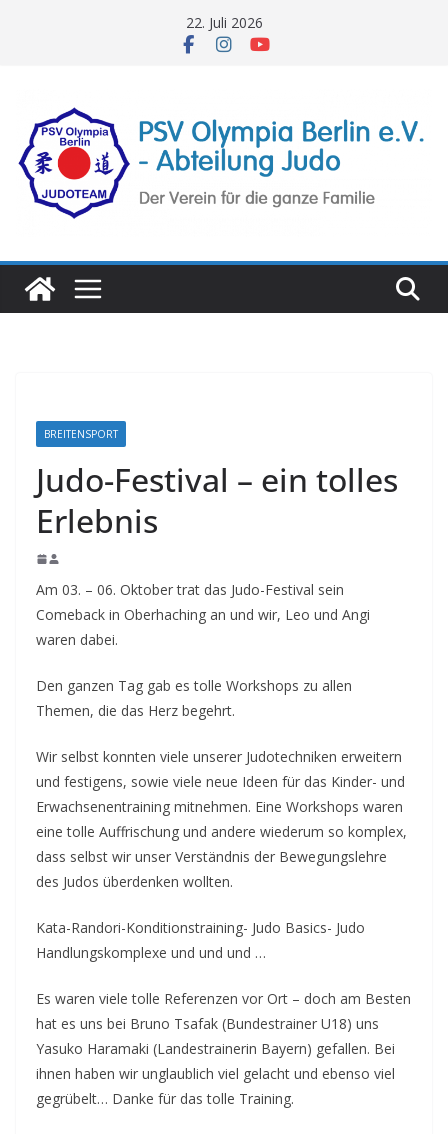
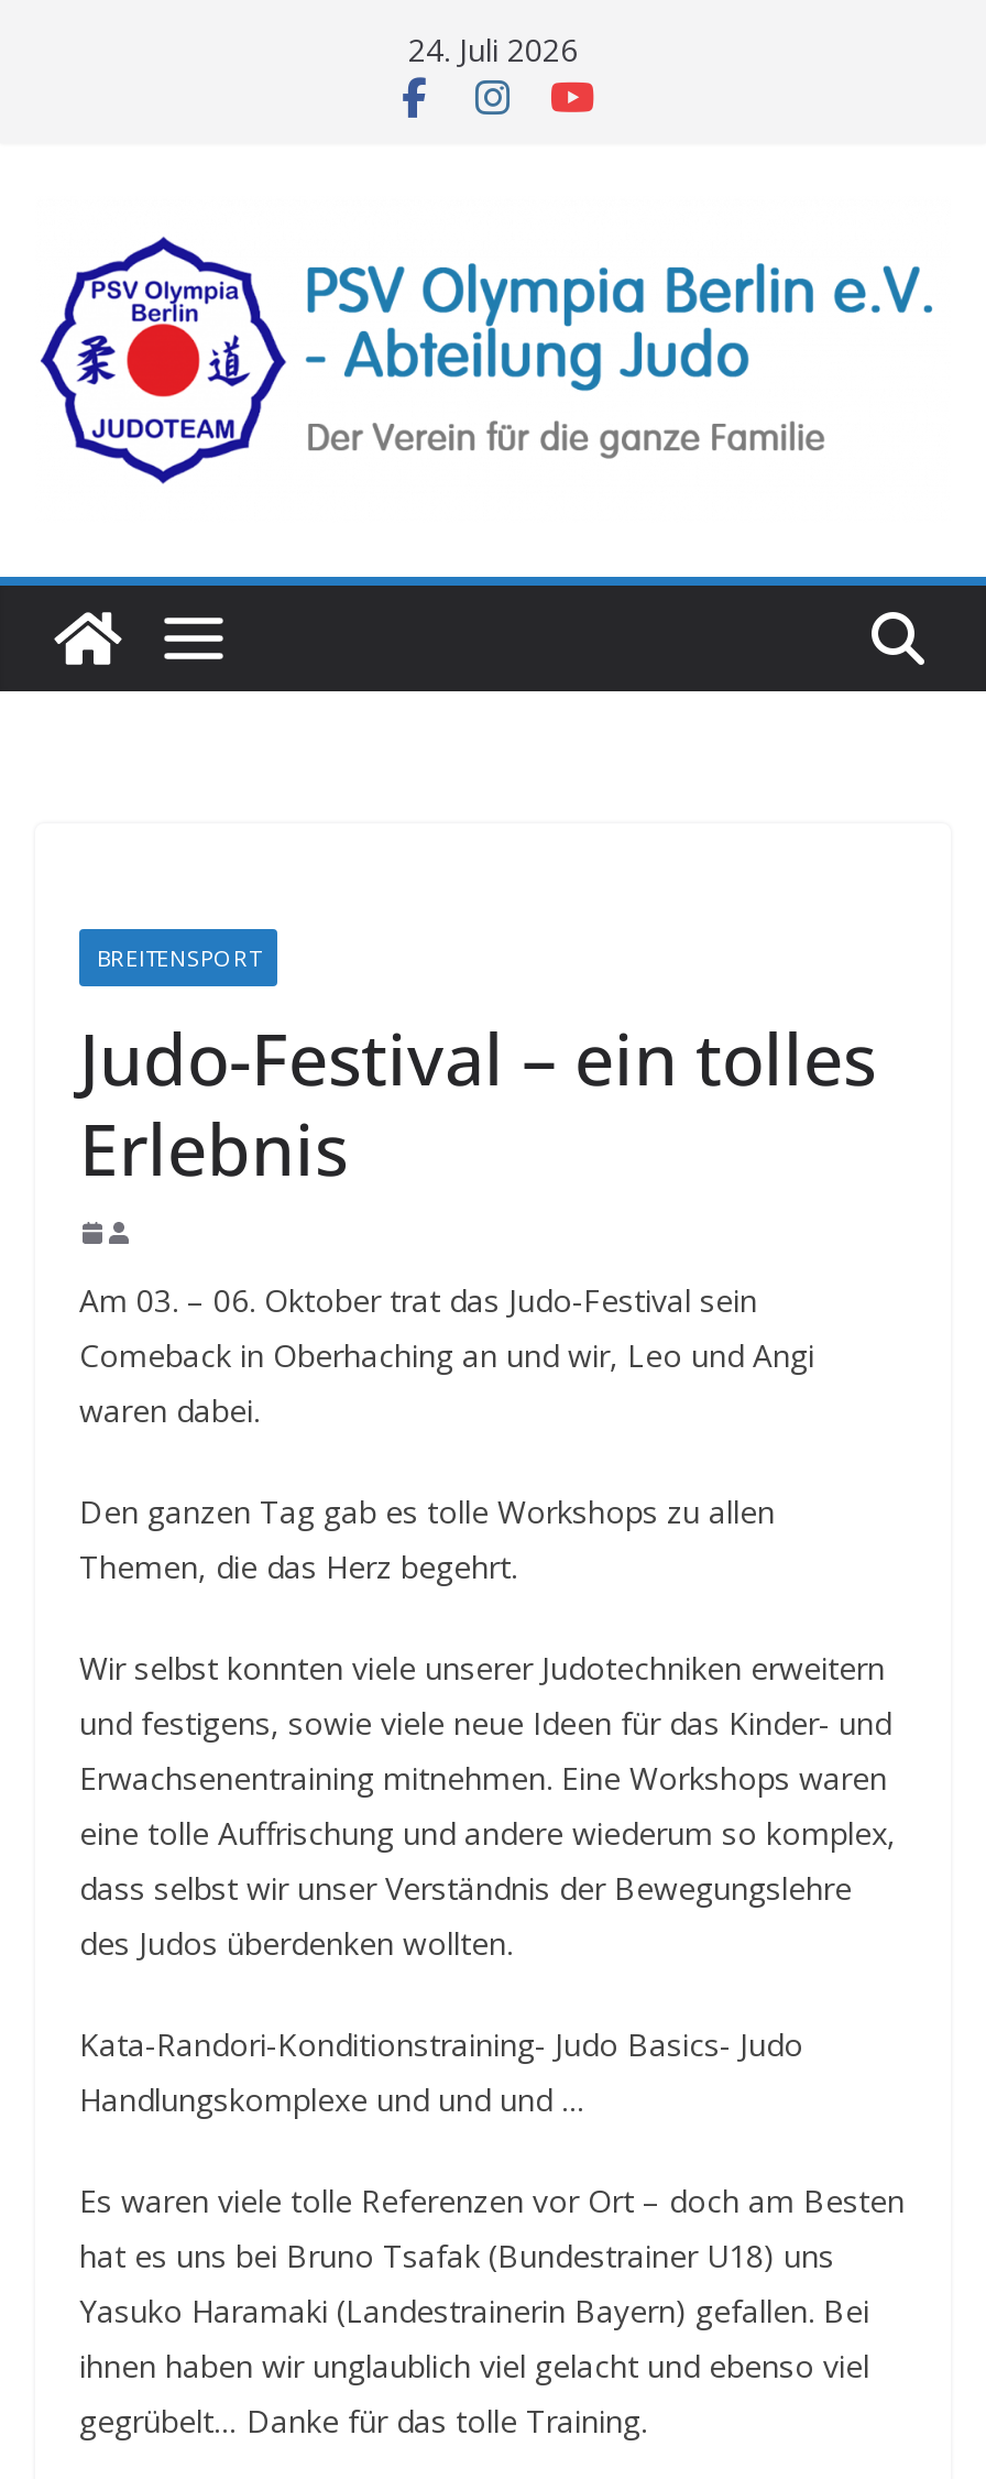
[185,13,262,32] 22. Juli 2026 -> [408,29,578,70] 24. Juli 2026

